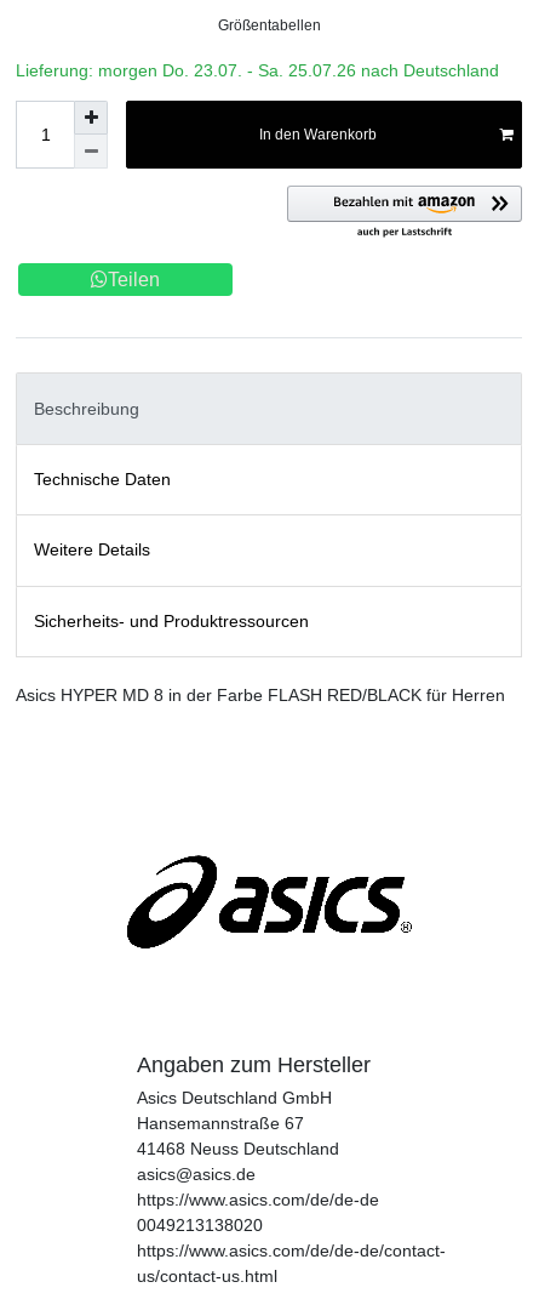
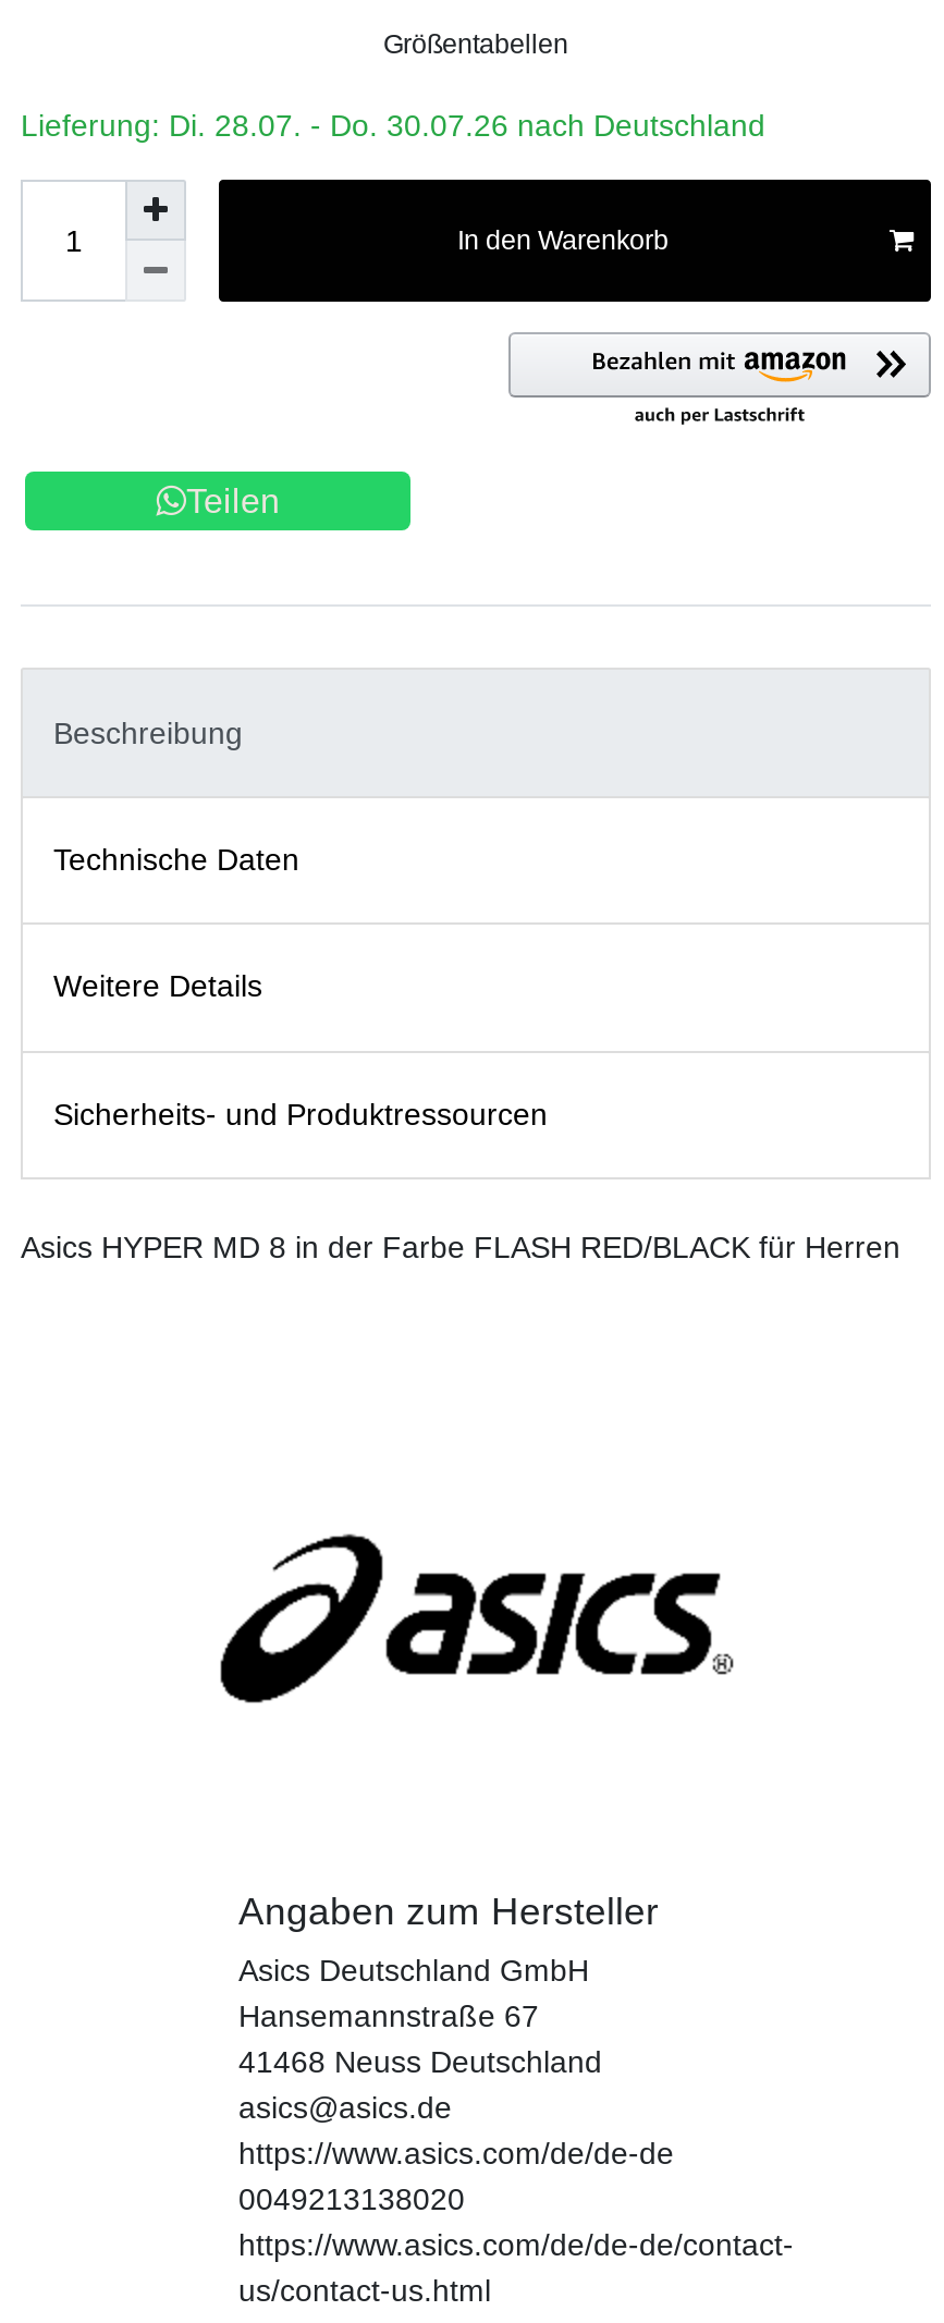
[16,61,499,81] Lieferung: morgen Do. 23.07. - Sa. 25.07.26 nach Deutschland -> [21,109,765,144] Lieferung: Di. 28.07. - Do. 30.07.26 nach Deutschland

